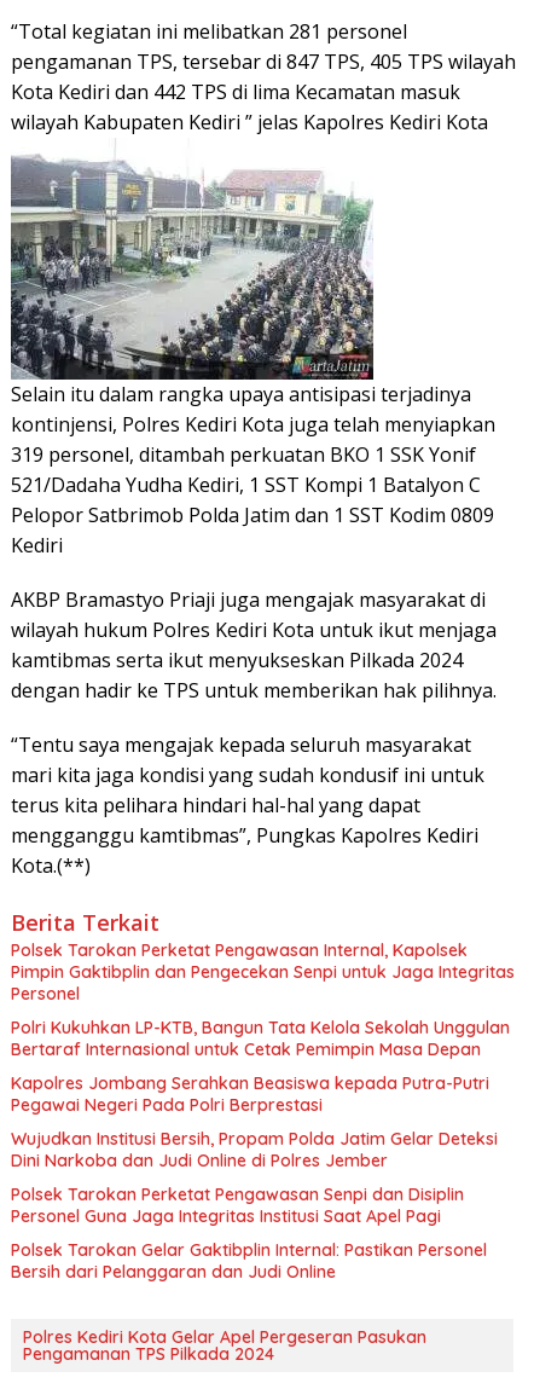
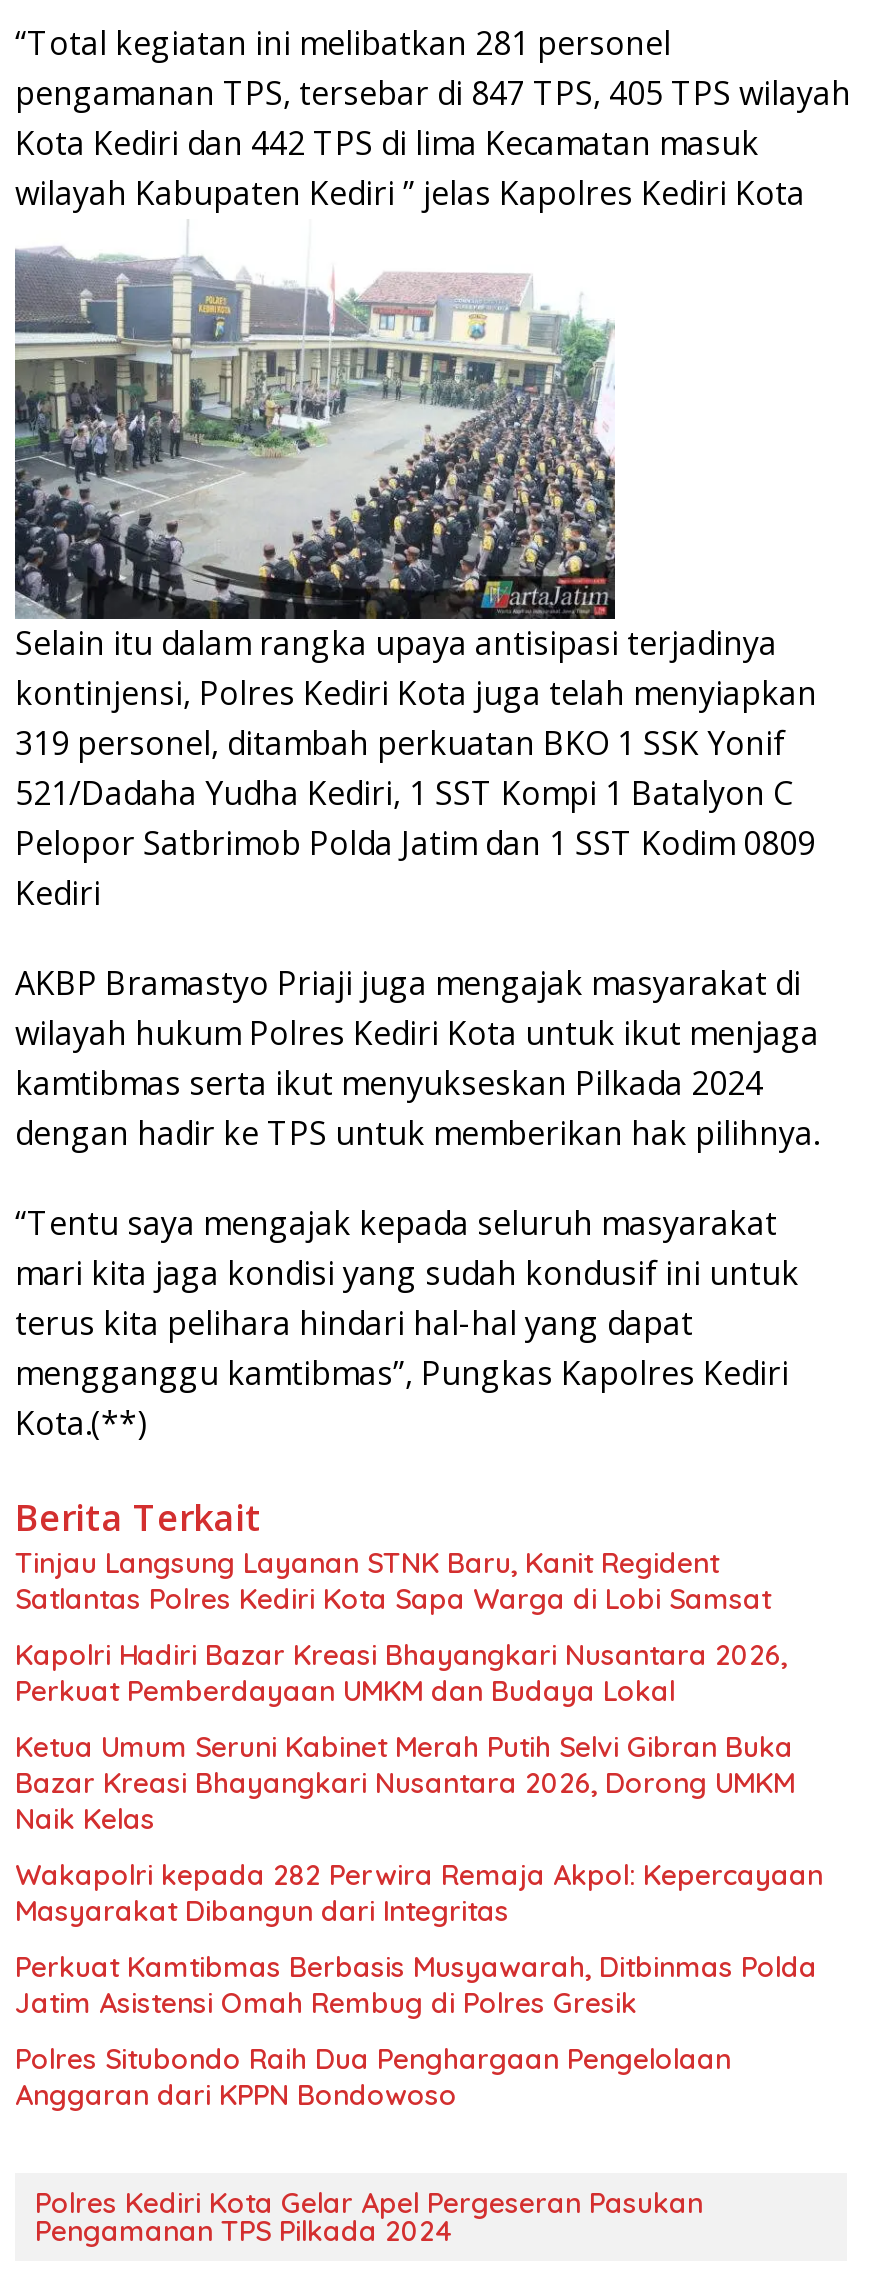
[11,939,515,1004] Polsek Tarokan Perketat Pengawasan Internal, Kapolsek | Pimpin Gaktibplin dan Pengecekan Senpi untuk Jaga Integritas | Personel -> [15,1545,771,1617] Tinjau Langsung Layanan STNK Baru, Kanit Regident | Satlantas Polres Kediri Kota Sapa Warga di Lobi Samsat
[11,1016,510,1060] Polri Kukuhkan LP-KTB, Bangun Tata Kelola Sekolah Unggulan | Bertaraf Internasional untuk Cetak Pemimpin Masa Depan -> [15,1637,787,1709] Kapolri Hadiri Bazar Kreasi Bhayangkari Nusantara 2026, | Perkuat Pemberdayaan UMKM dan Budaya Lokal
[11,1072,489,1115] Kapolres Jombang Serahkan Beasiswa kepada Putra-Putri | Pegawai Negeri Pada Polri Berprestasi -> [15,1729,795,1837] Ketua Umum Seruni Kabinet Merah Putih Selvi Gibran Buka | Bazar Kreasi Bhayangkari Nusantara 2026, Dorong UMKM | Naik Kelas
[11,1128,498,1171] Wujudkan Institusi Bersih, Propam Polda Jatim Gelar Deteksi | Dini Narkoba dan Judi Online di Polres Jember -> [15,1857,823,1929] Wakapolri kepada 282 Perwira Remaja Akpol: Kepercayaan | Masyarakat Dibangun dari Integritas
[11,1183,464,1227] Polsek Tarokan Perketat Pengawasan Senpi dan Disiplin | Personel Guna Jaga Integritas Institusi Saat Apel Pagi -> [15,1949,817,2021] Perkuat Kamtibmas Berbasis Musyawarah, Ditbinmas Polda | Jatim Asistensi Omah Rembug di Polres Gresik
[11,1239,487,1282] Polsek Tarokan Gelar Gaktibplin Internal: Pastikan Personel | Bersih dari Pelanggaran dan Judi Online -> [15,2041,731,2113] Polres Situbondo Raih Dua Penghargaan Pengelolaan | Anggaran dari KPPN Bondowoso

